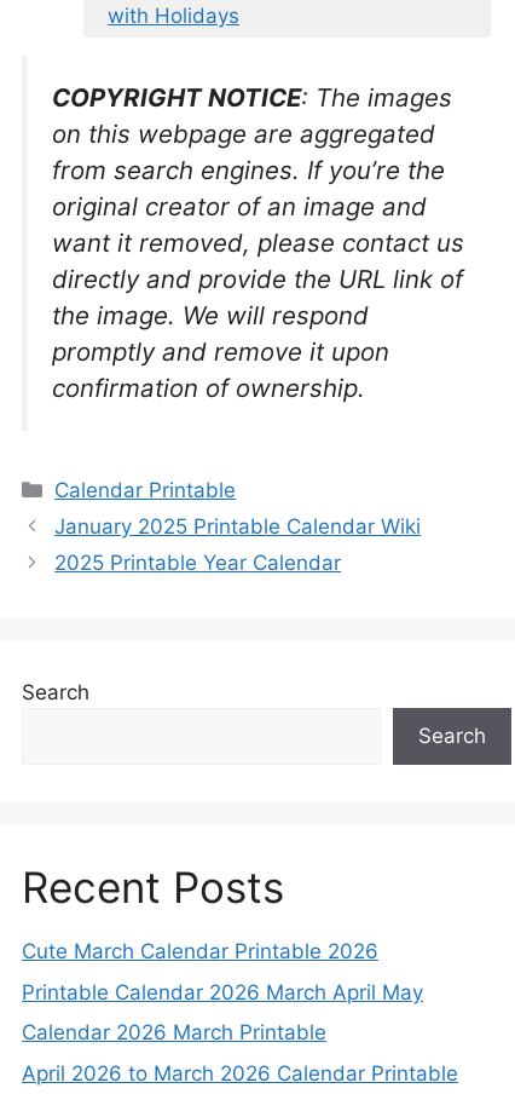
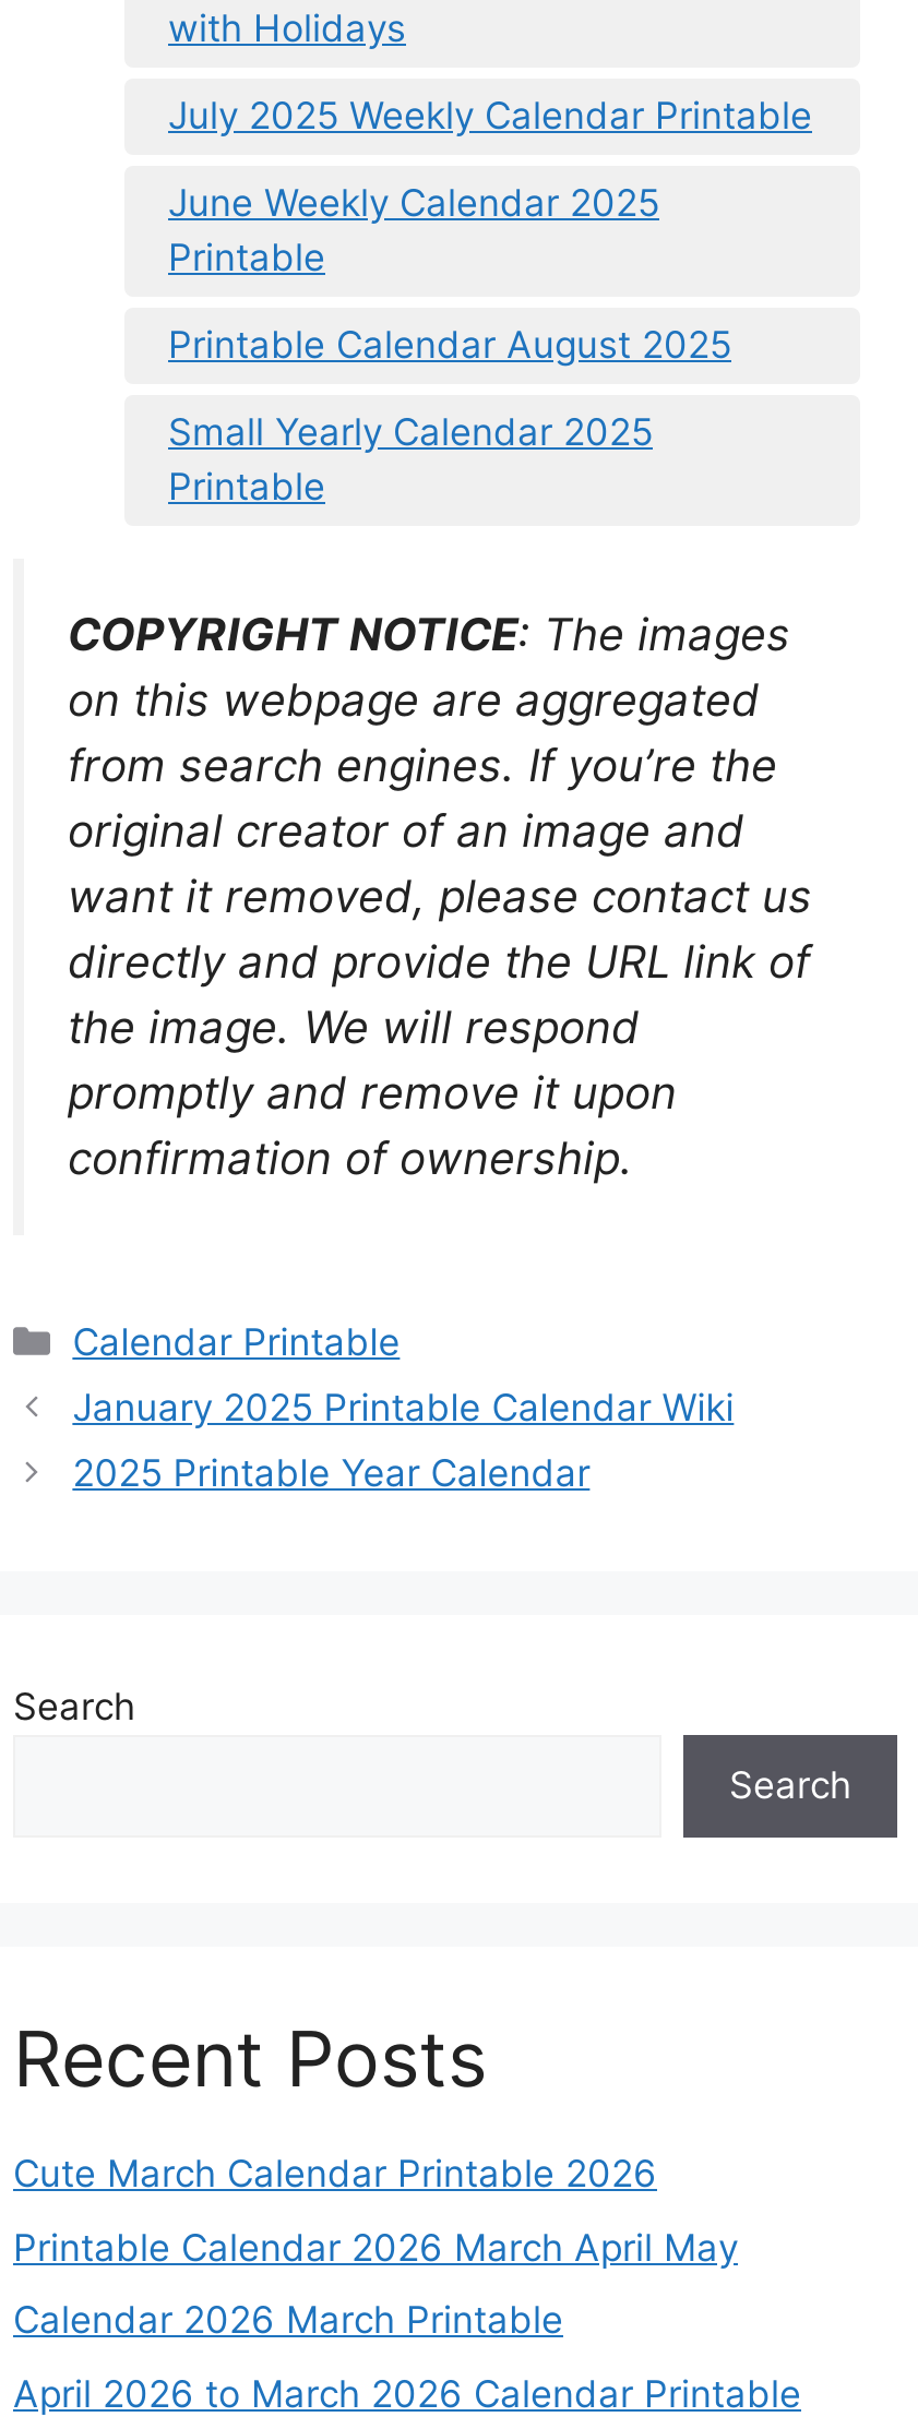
none -> [168,94,812,508] July 2025 Weekly Calendar Printable | June Weekly Calendar 2025 | Printable | Printable Calendar August 2025 | Small Yearly Calendar 2025 | Printable

